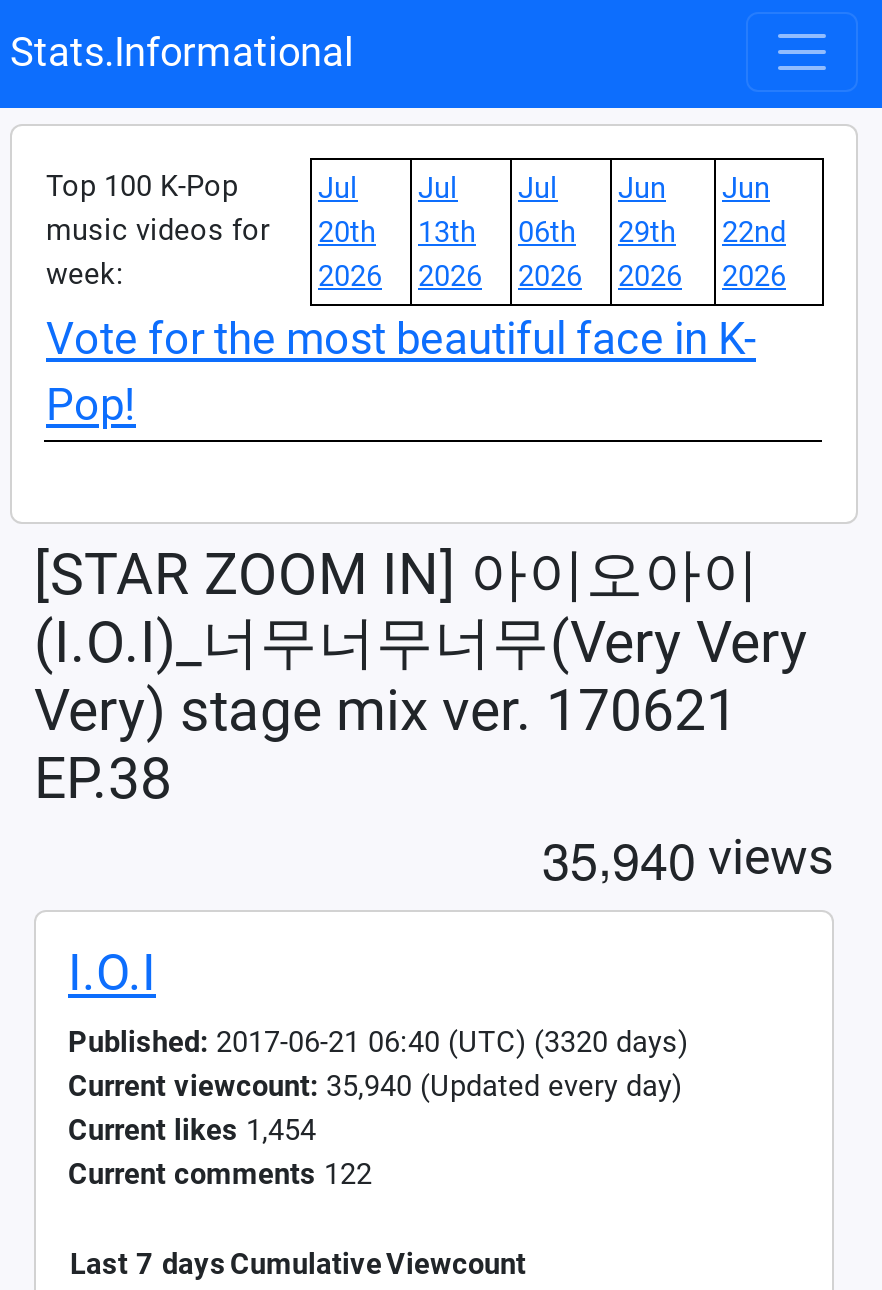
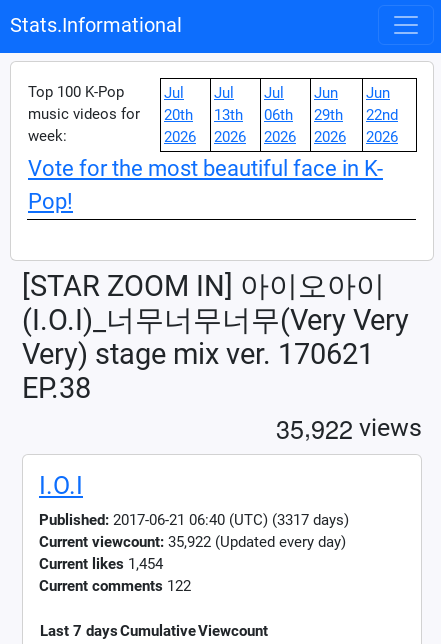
[542,818,834,894] 35,940 views -> [276,408,422,446] 35,922 views
[68,1024,688,1060] Published: 2017-06-21 06:40 (UTC) (3320 days) -> [39,511,349,529] Published: 2017-06-21 06:40 (UTC) (3317 days)
[68,1068,682,1104] Current viewcount: 35,940 (Updated every day) -> [39,533,346,551] Current viewcount: 35,922 (Updated every day)

